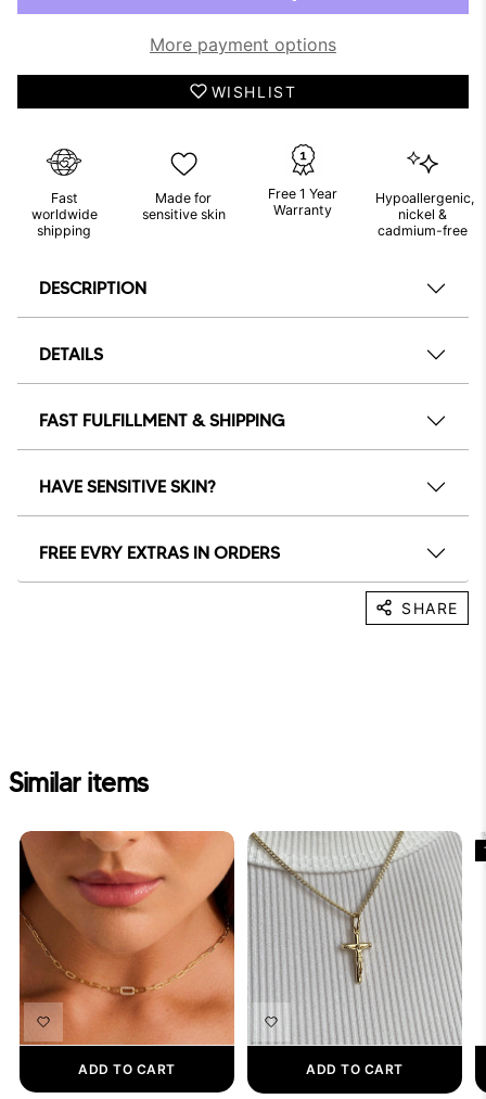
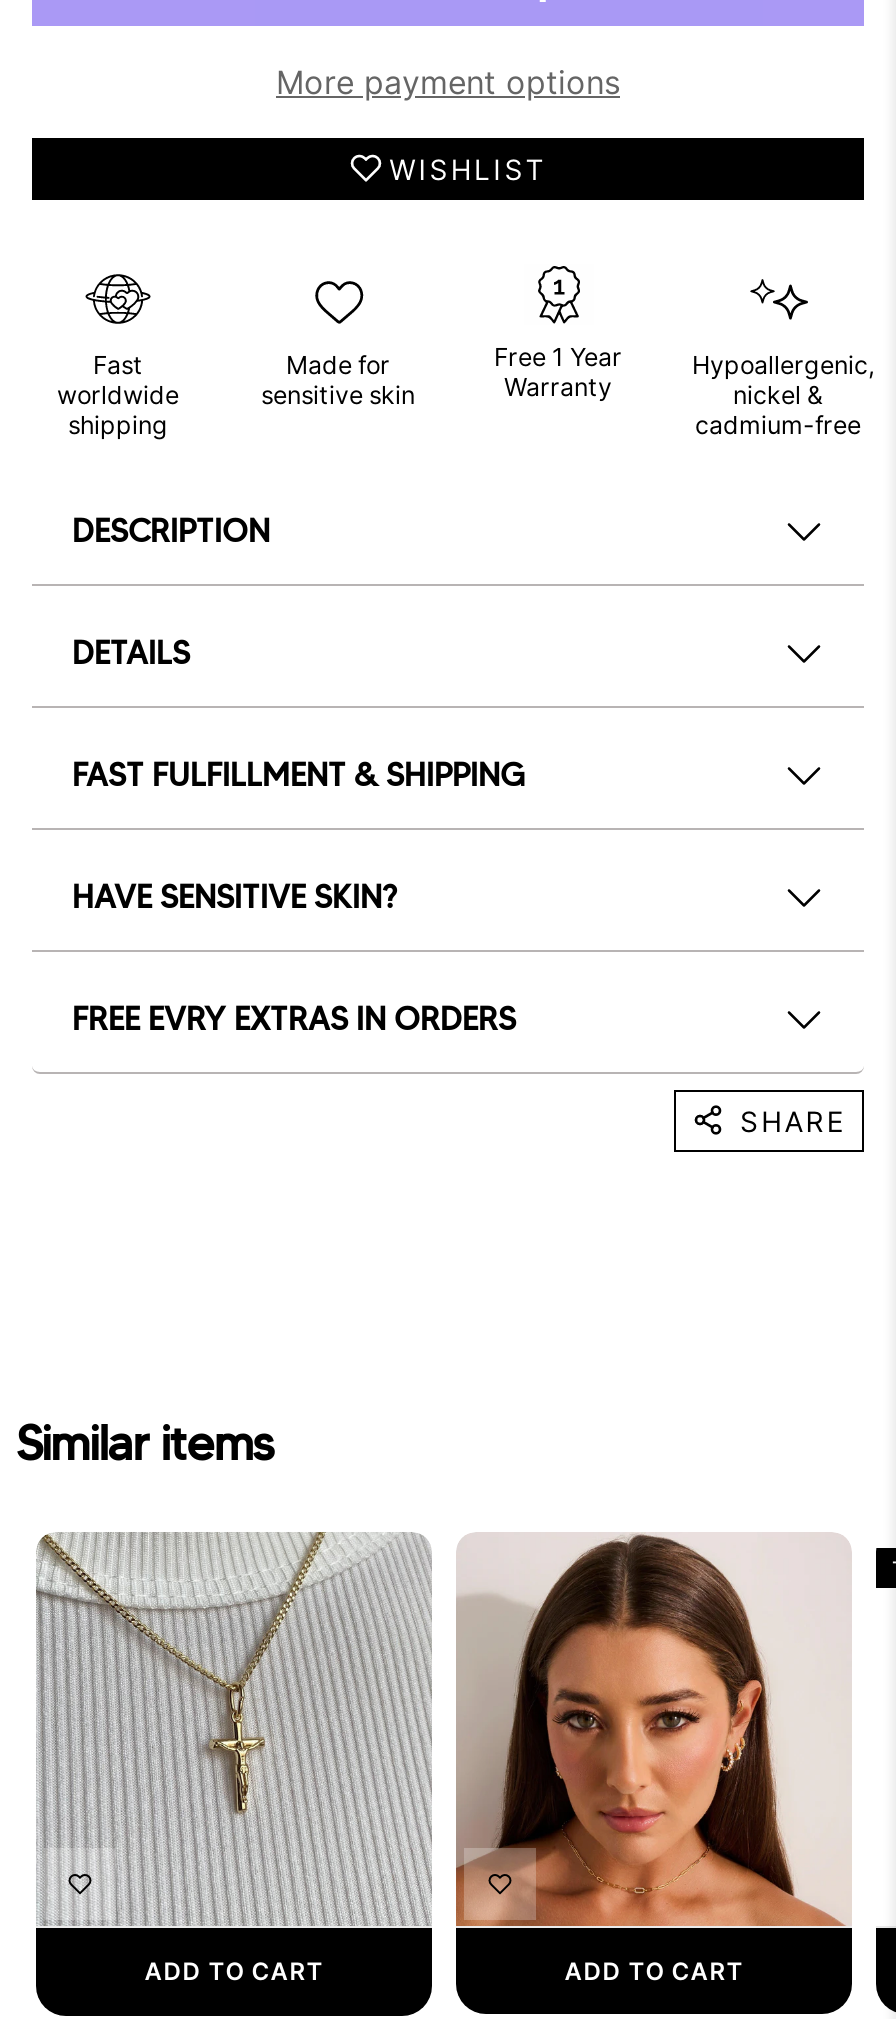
[18,831,235,1046] [image] -> [36,1532,432,1928] [image]
[247,831,462,1046] [image] -> [456,1534,850,1928] [image]

